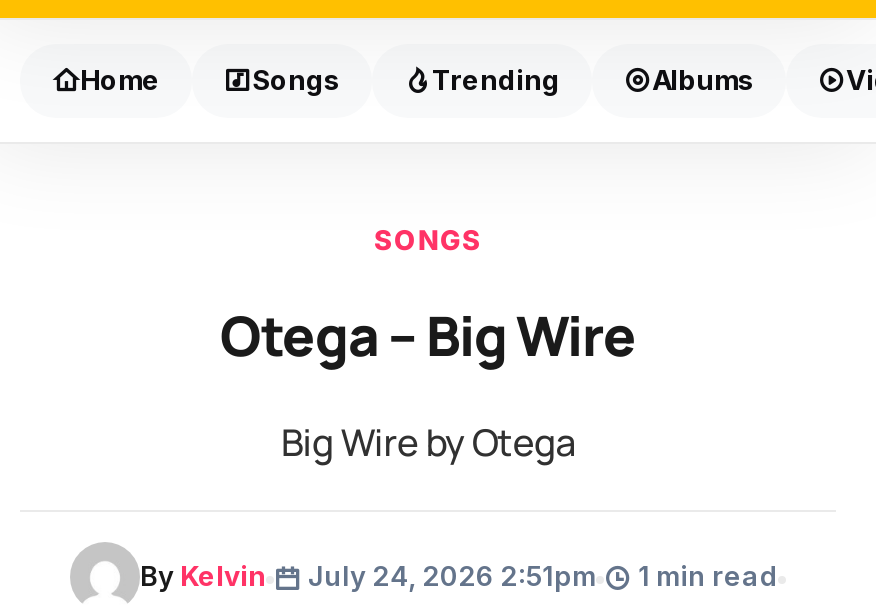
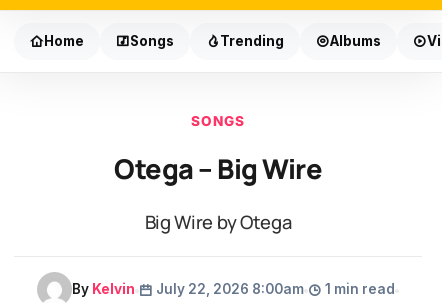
[140,560,778,592] By Kelvin July 24, 2026 2:51pm 1 min read -> [72,281,395,297] By Kelvin July 22, 2026 8:00am 1 min read

